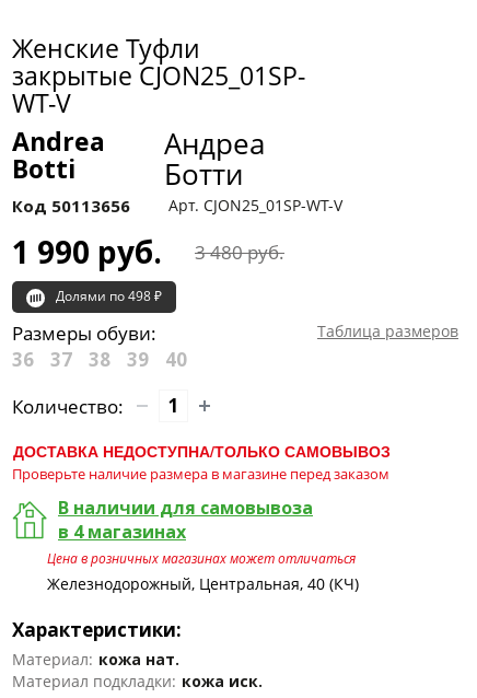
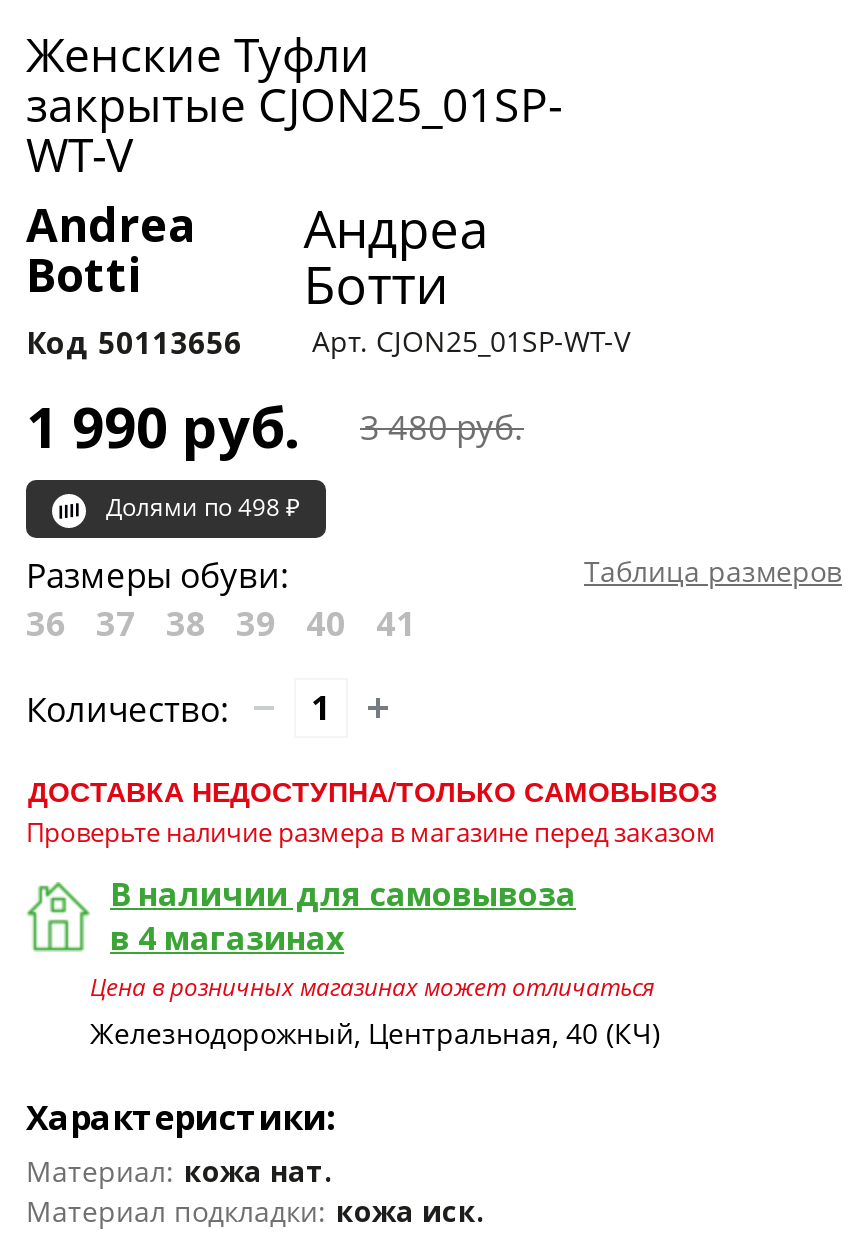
none -> [376,600,416,646] 41

